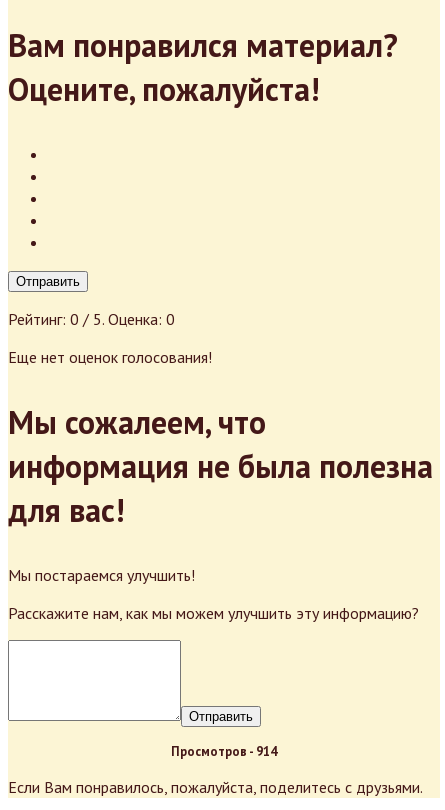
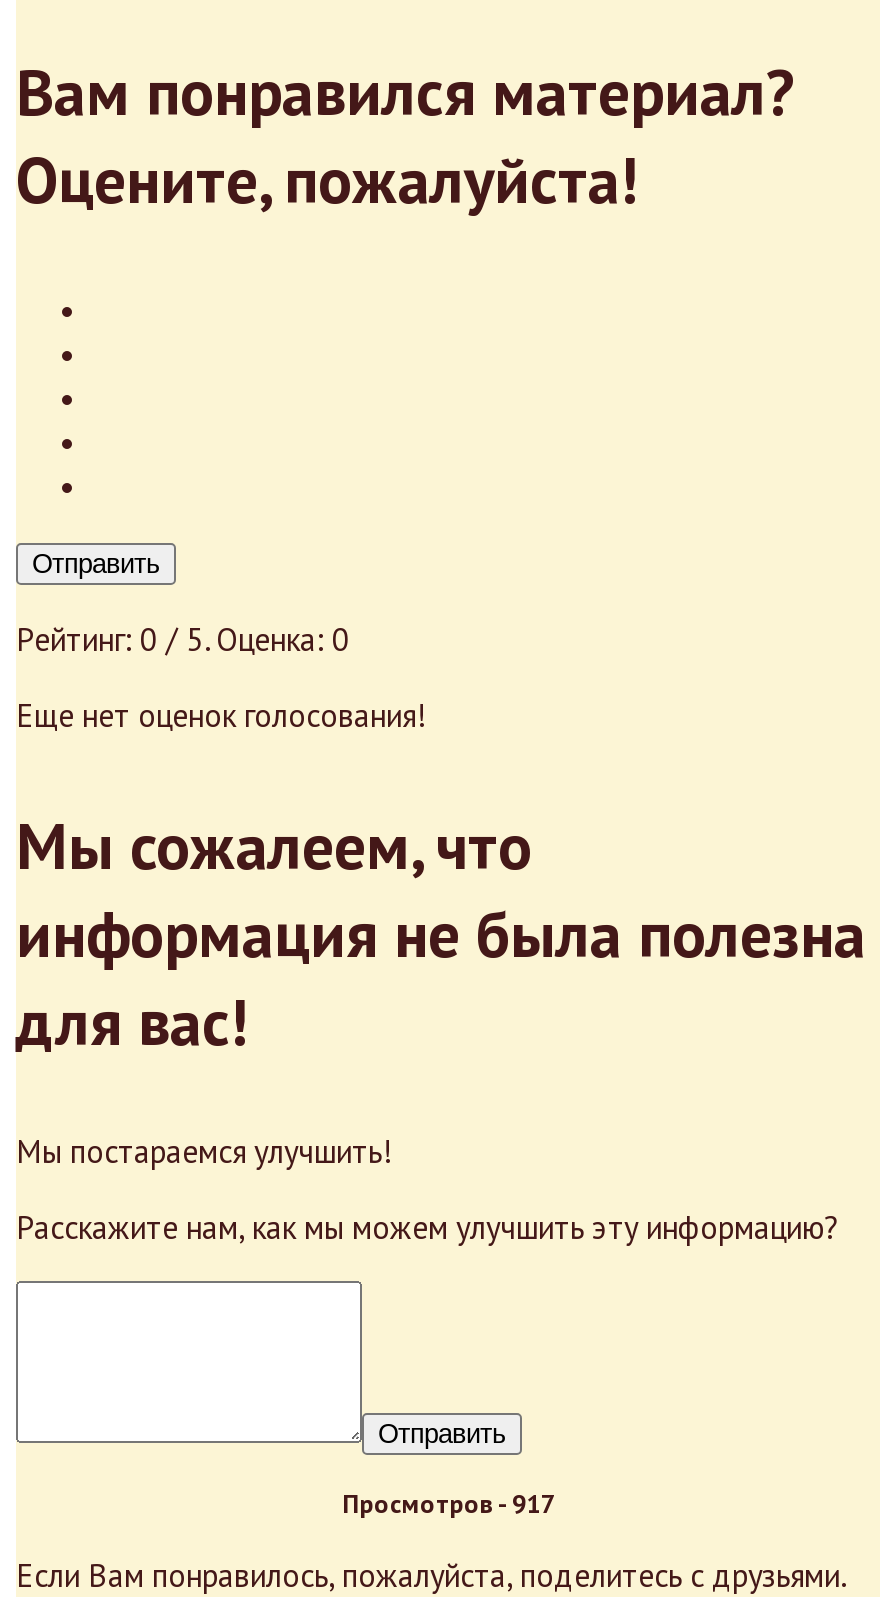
[171,743,277,760] Просмотров - 914 -> [342,1488,554,1522] Просмотров - 917

